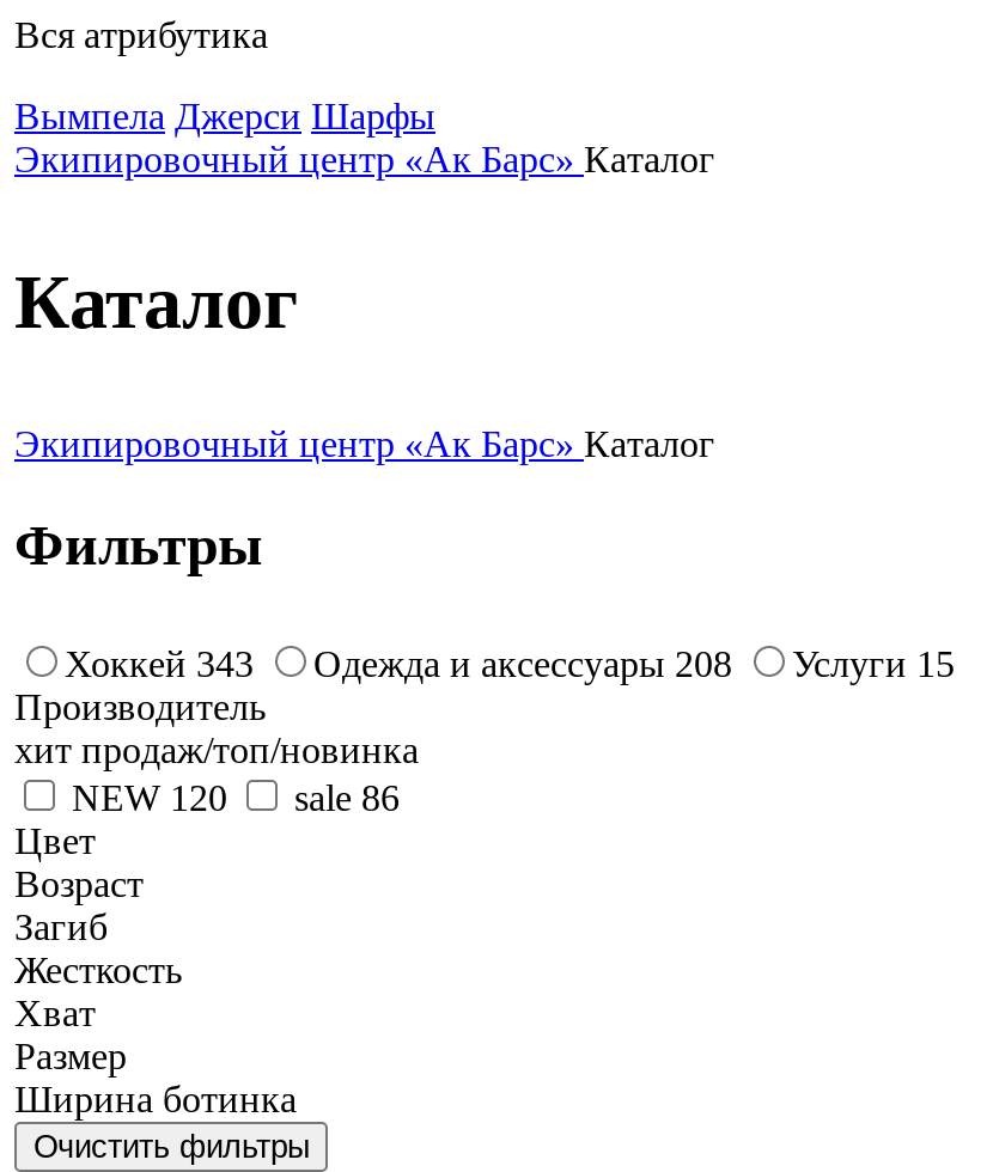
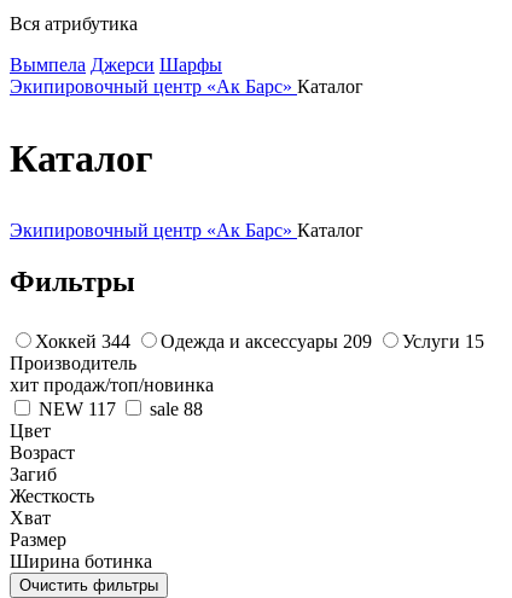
[65,642,254,683] Хоккей 343 -> [35,330,130,351] Хоккей 344
[313,642,732,683] Одежда и аксессуары 208 -> [161,330,372,351] Одежда и аксессуары 209
[72,776,227,817] NEW 120 -> [39,398,116,419] NEW 117
[294,776,400,817] sale 86 -> [150,398,203,419] sale 88

